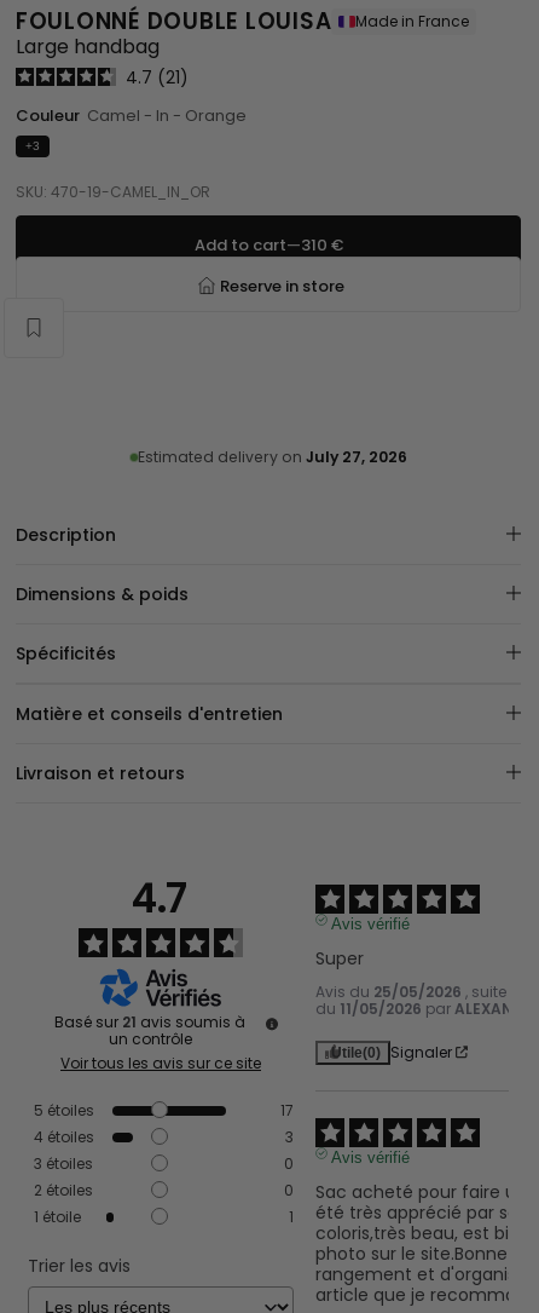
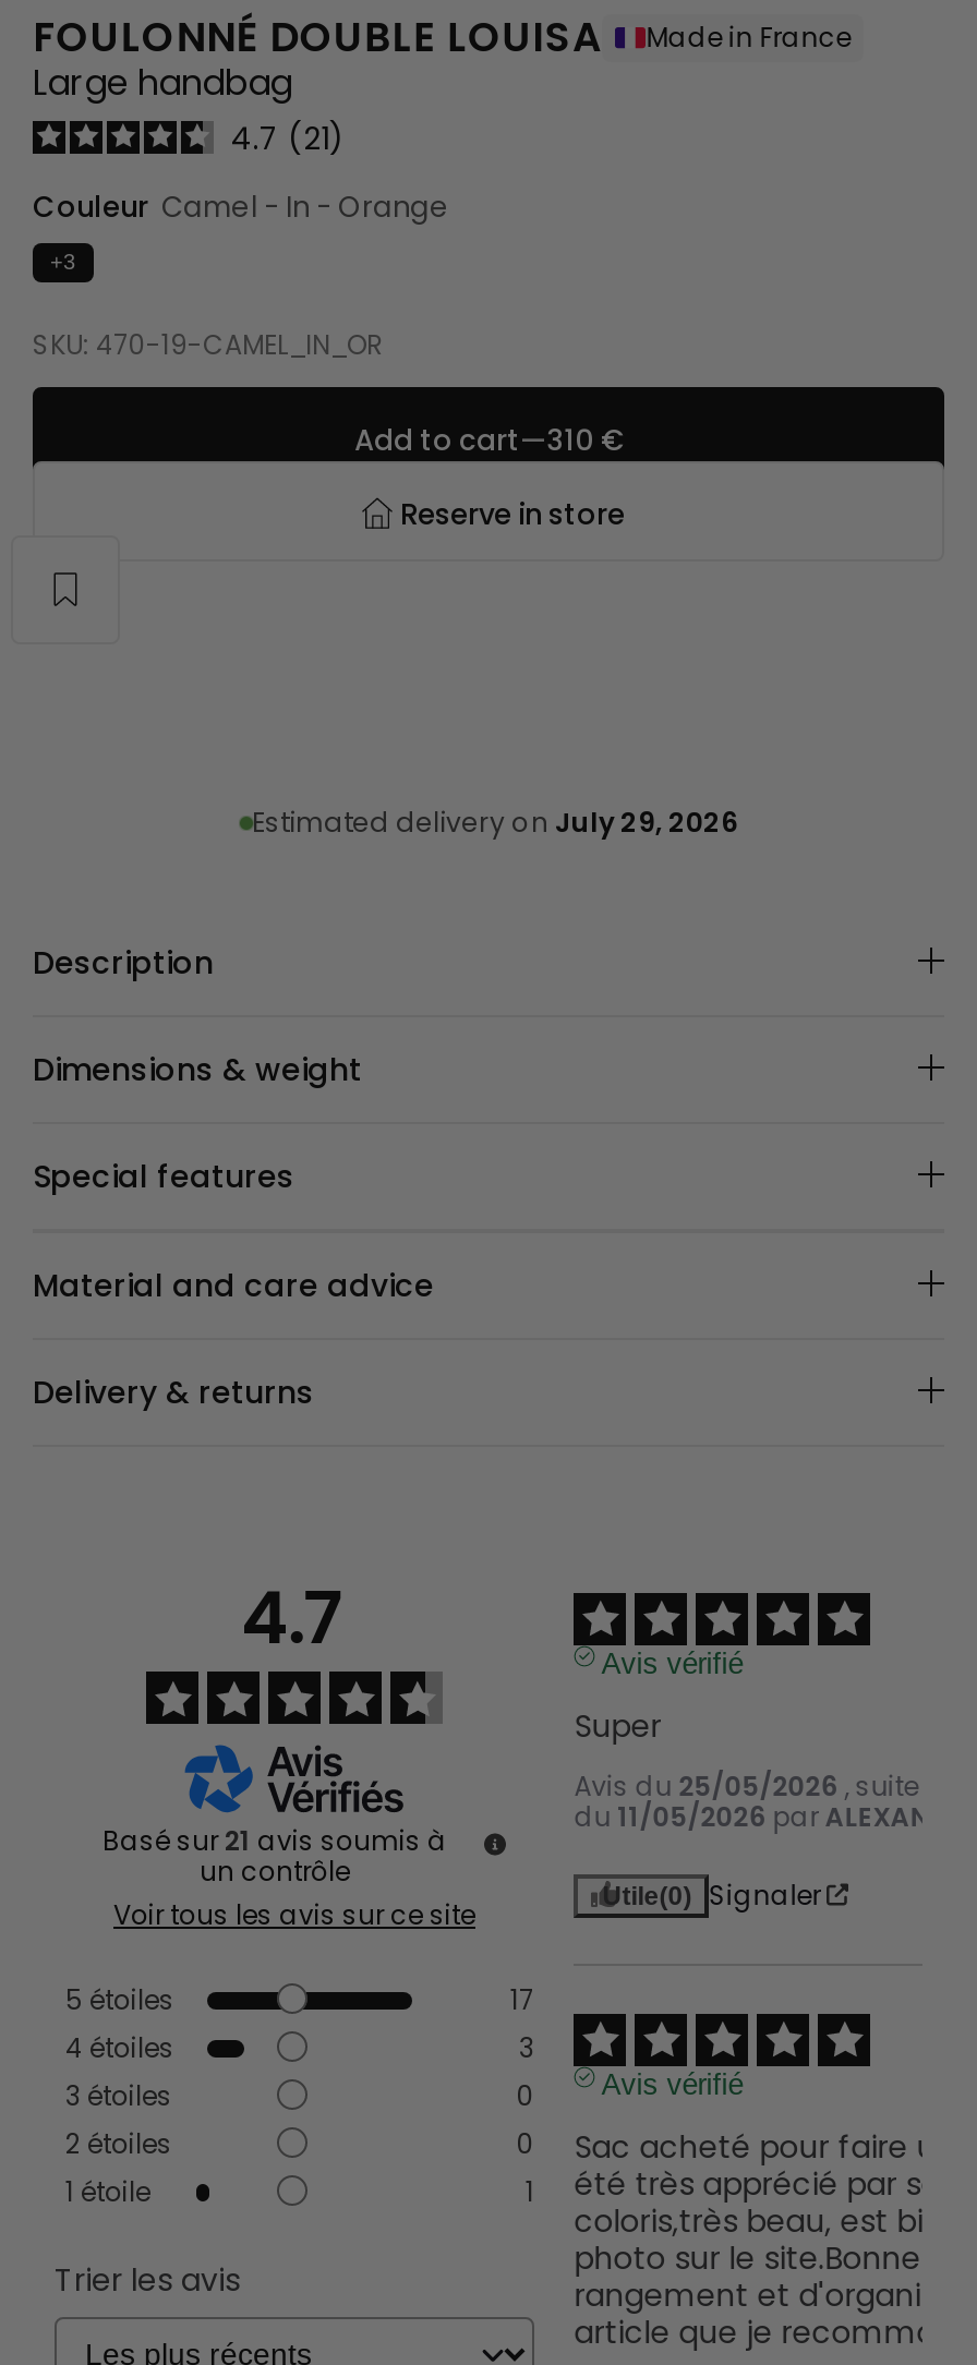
[137,447,407,467] Estimated delivery on July 27, 2026 -> [252,804,738,841] Estimated delivery on July 29, 2026
[16,582,189,606] Dimensions & poids -> [33,1048,362,1091] Dimensions & weight
[16,641,116,666] Spécificités -> [33,1155,294,1198] Special features
[16,702,283,726] Matière et conseils d'entretien -> [33,1264,434,1307] Material and care advice
[16,761,185,785] Livraison et retours -> [33,1371,314,1414] Delivery & returns

